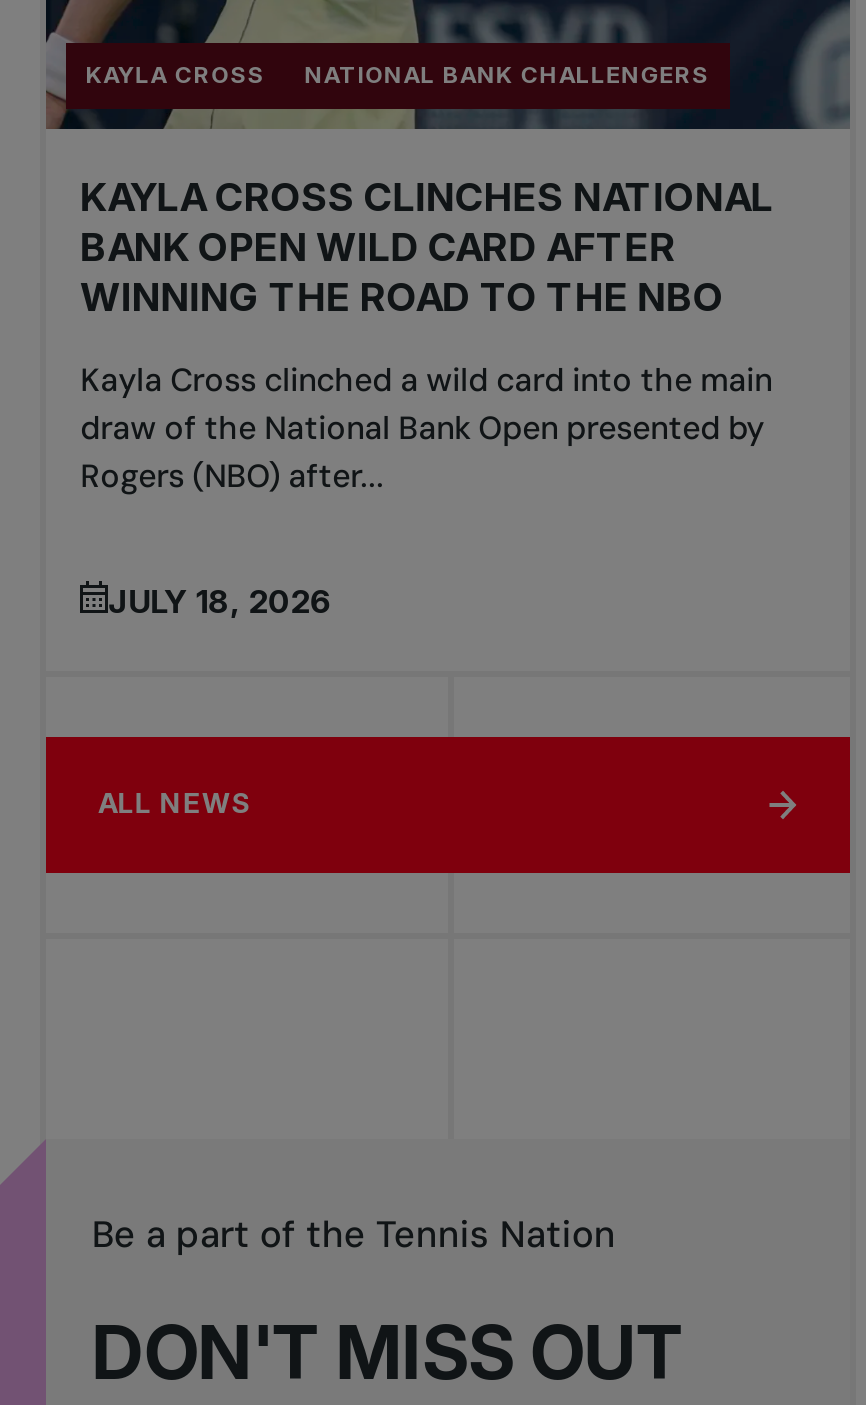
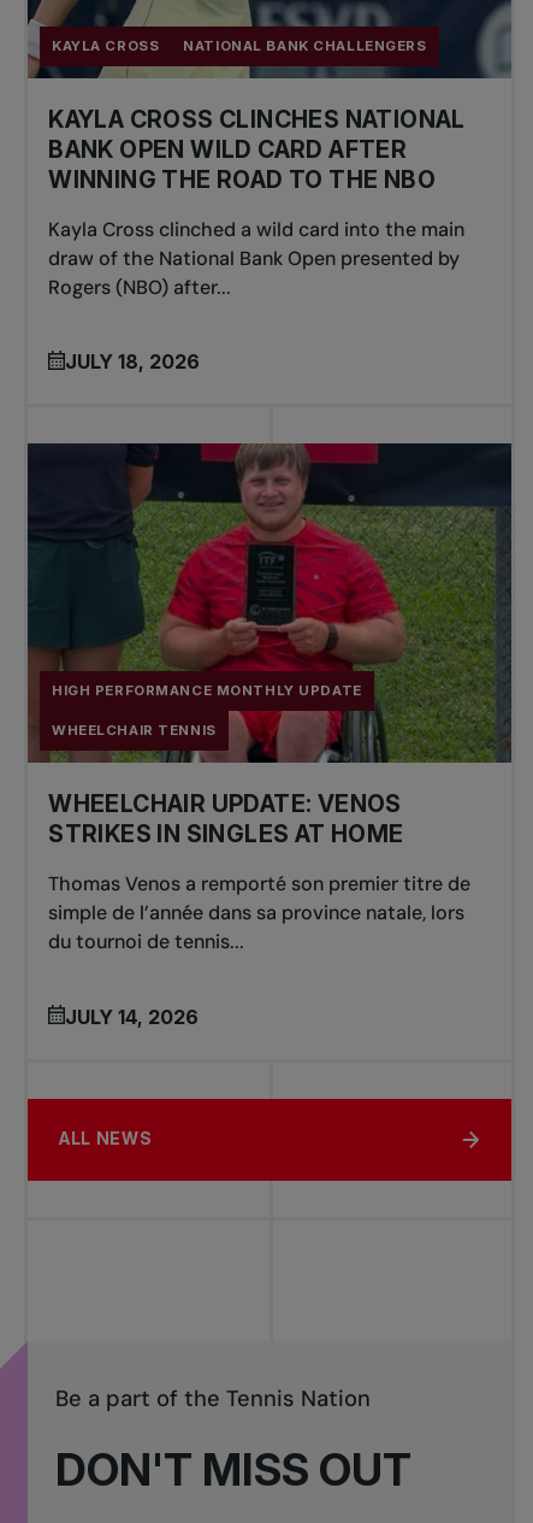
none -> [26,442,513,1029] [image] | HIGH PERFORMANCE MONTHLY UPDATE | WHEELCHAIR TENNIS | WHEELCHAIR UPDATE: VENOS | STRIKES IN SINGLES AT HOME | Thomas Venos a remporté son premier titre de | simple de l’année dans sa province natale, lors | du tournoi de tennis... | JULY 14, 2026

